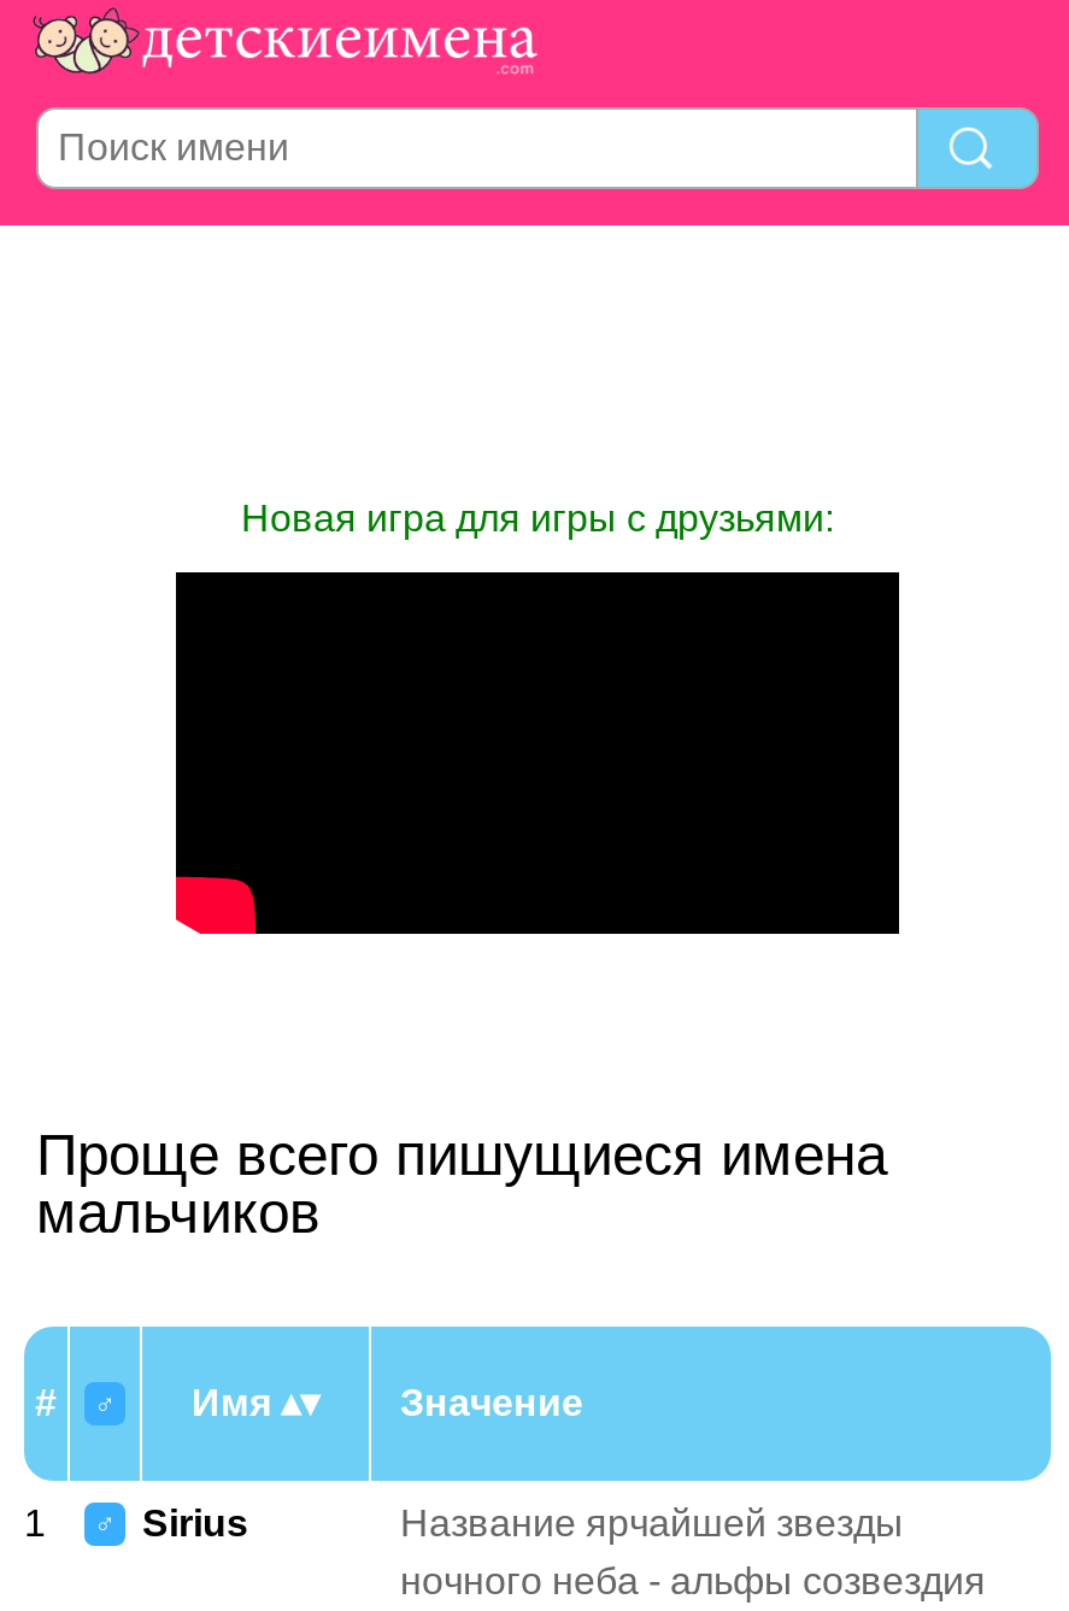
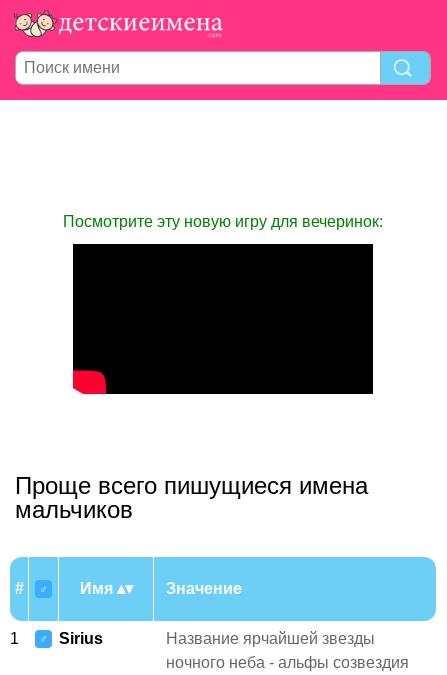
[241,498,834,539] Новая игра для игры с друзьями: -> [63,213,383,230] Посмотрите эту новую игру для вечеринок:

